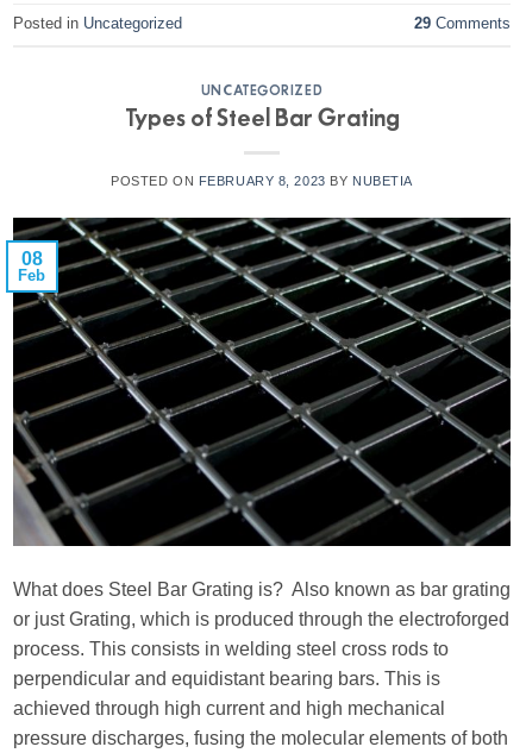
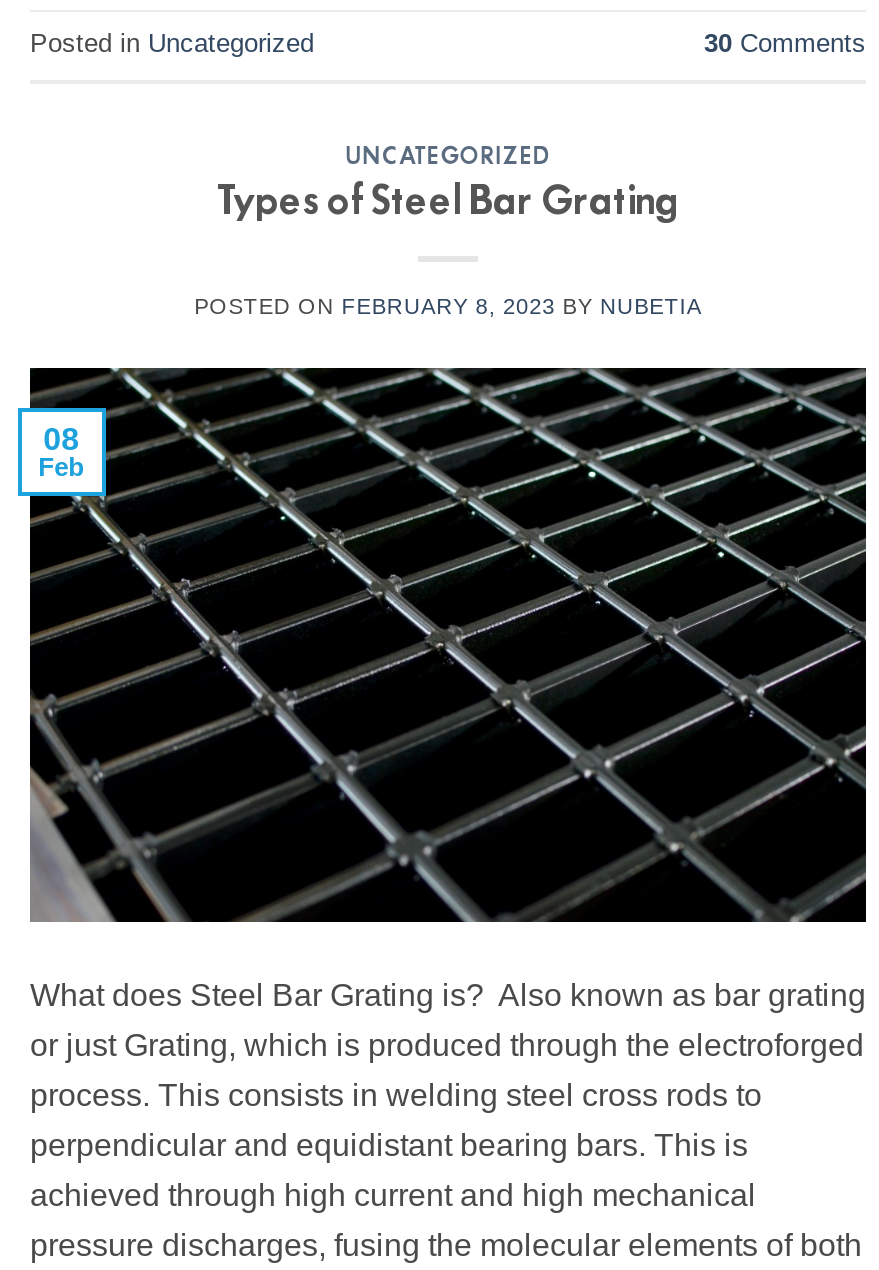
[414,15,511,32] 29 Comments -> [704,28,866,58] 30 Comments

